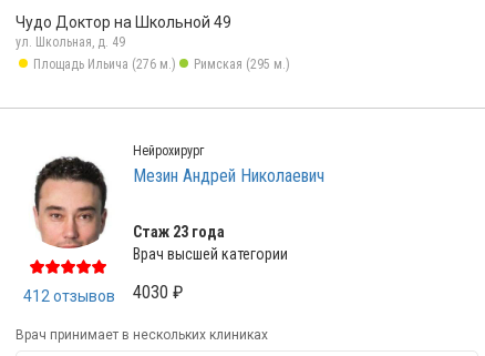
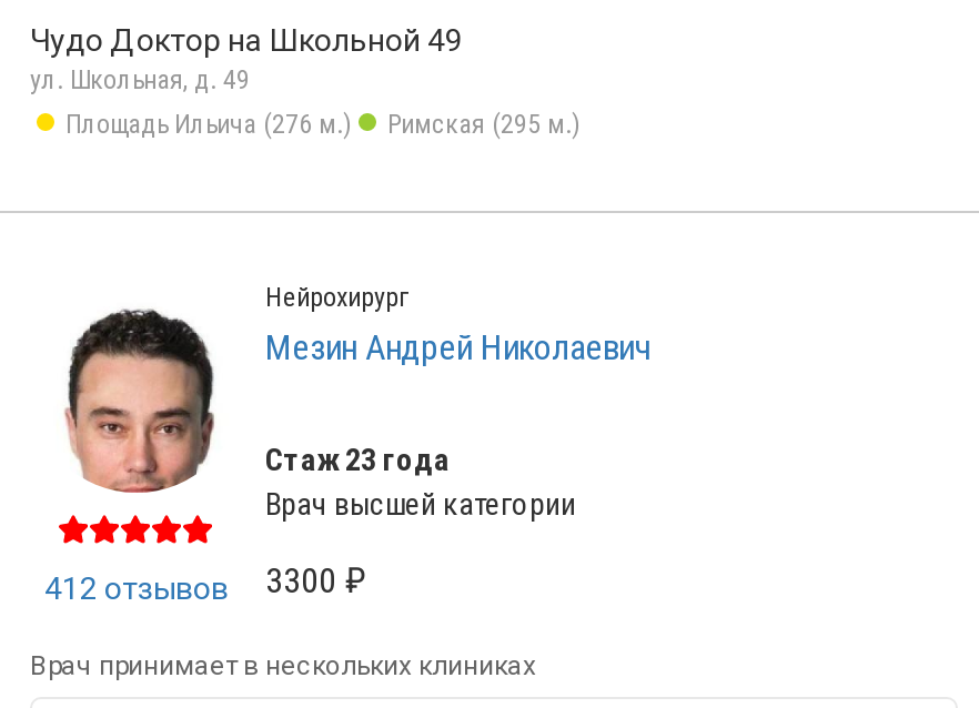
[23,282,183,305] 412 отзывов 4030 ₽ -> [44,559,365,606] 412 отзывов 3300 ₽

